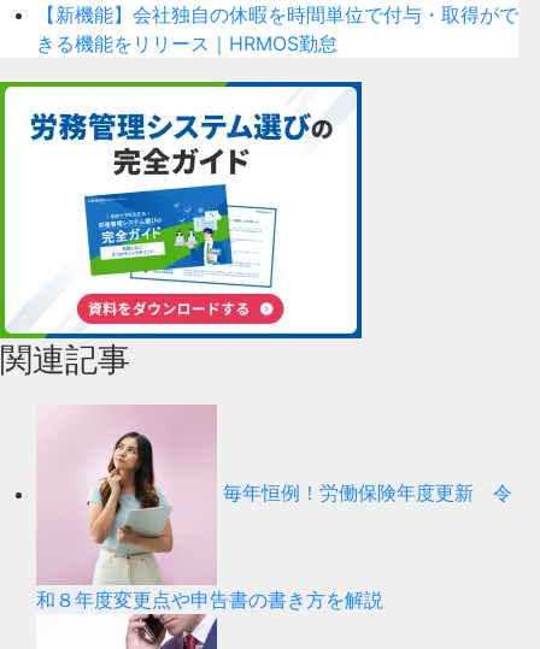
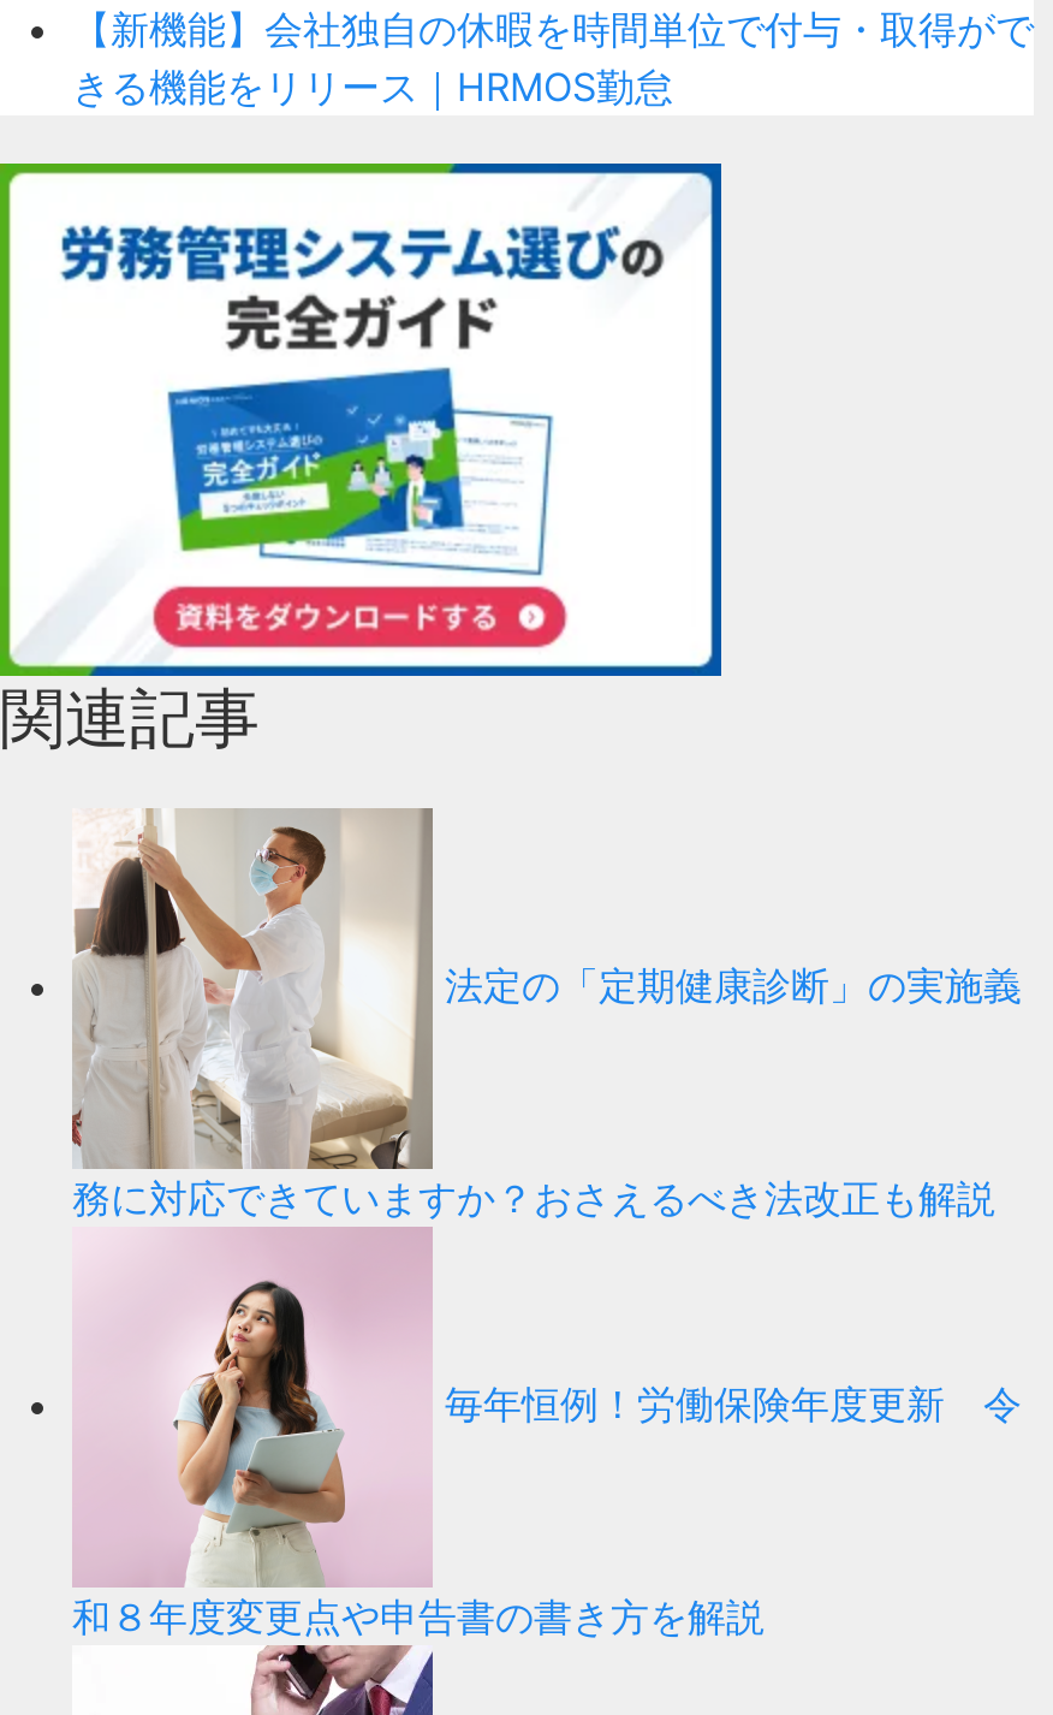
none -> [70,808,1022,1157] [image] | 法定の「定期健康診断」の実施義
none -> [72,1175,995,1223] 務に対応できていますか？おさえるべき法改正も解説

